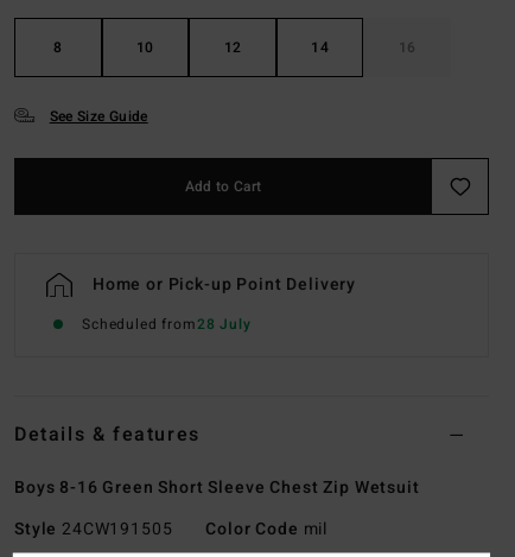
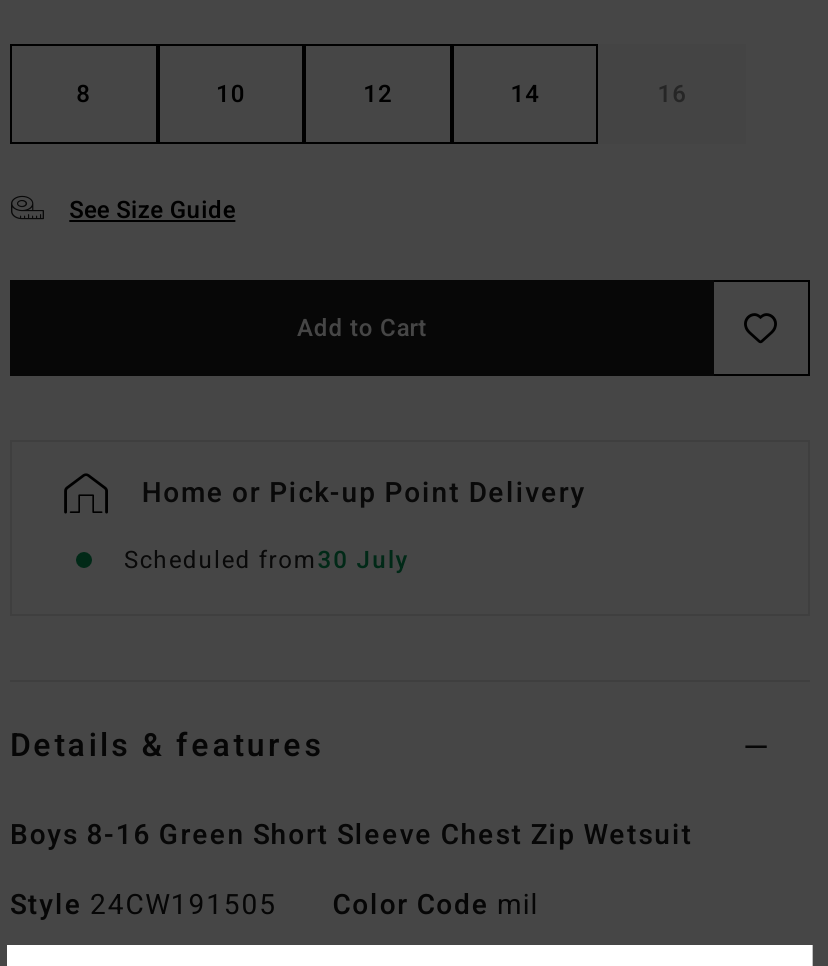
[82,314,251,336] Scheduled from28 July -> [124,543,409,579] Scheduled from30 July

